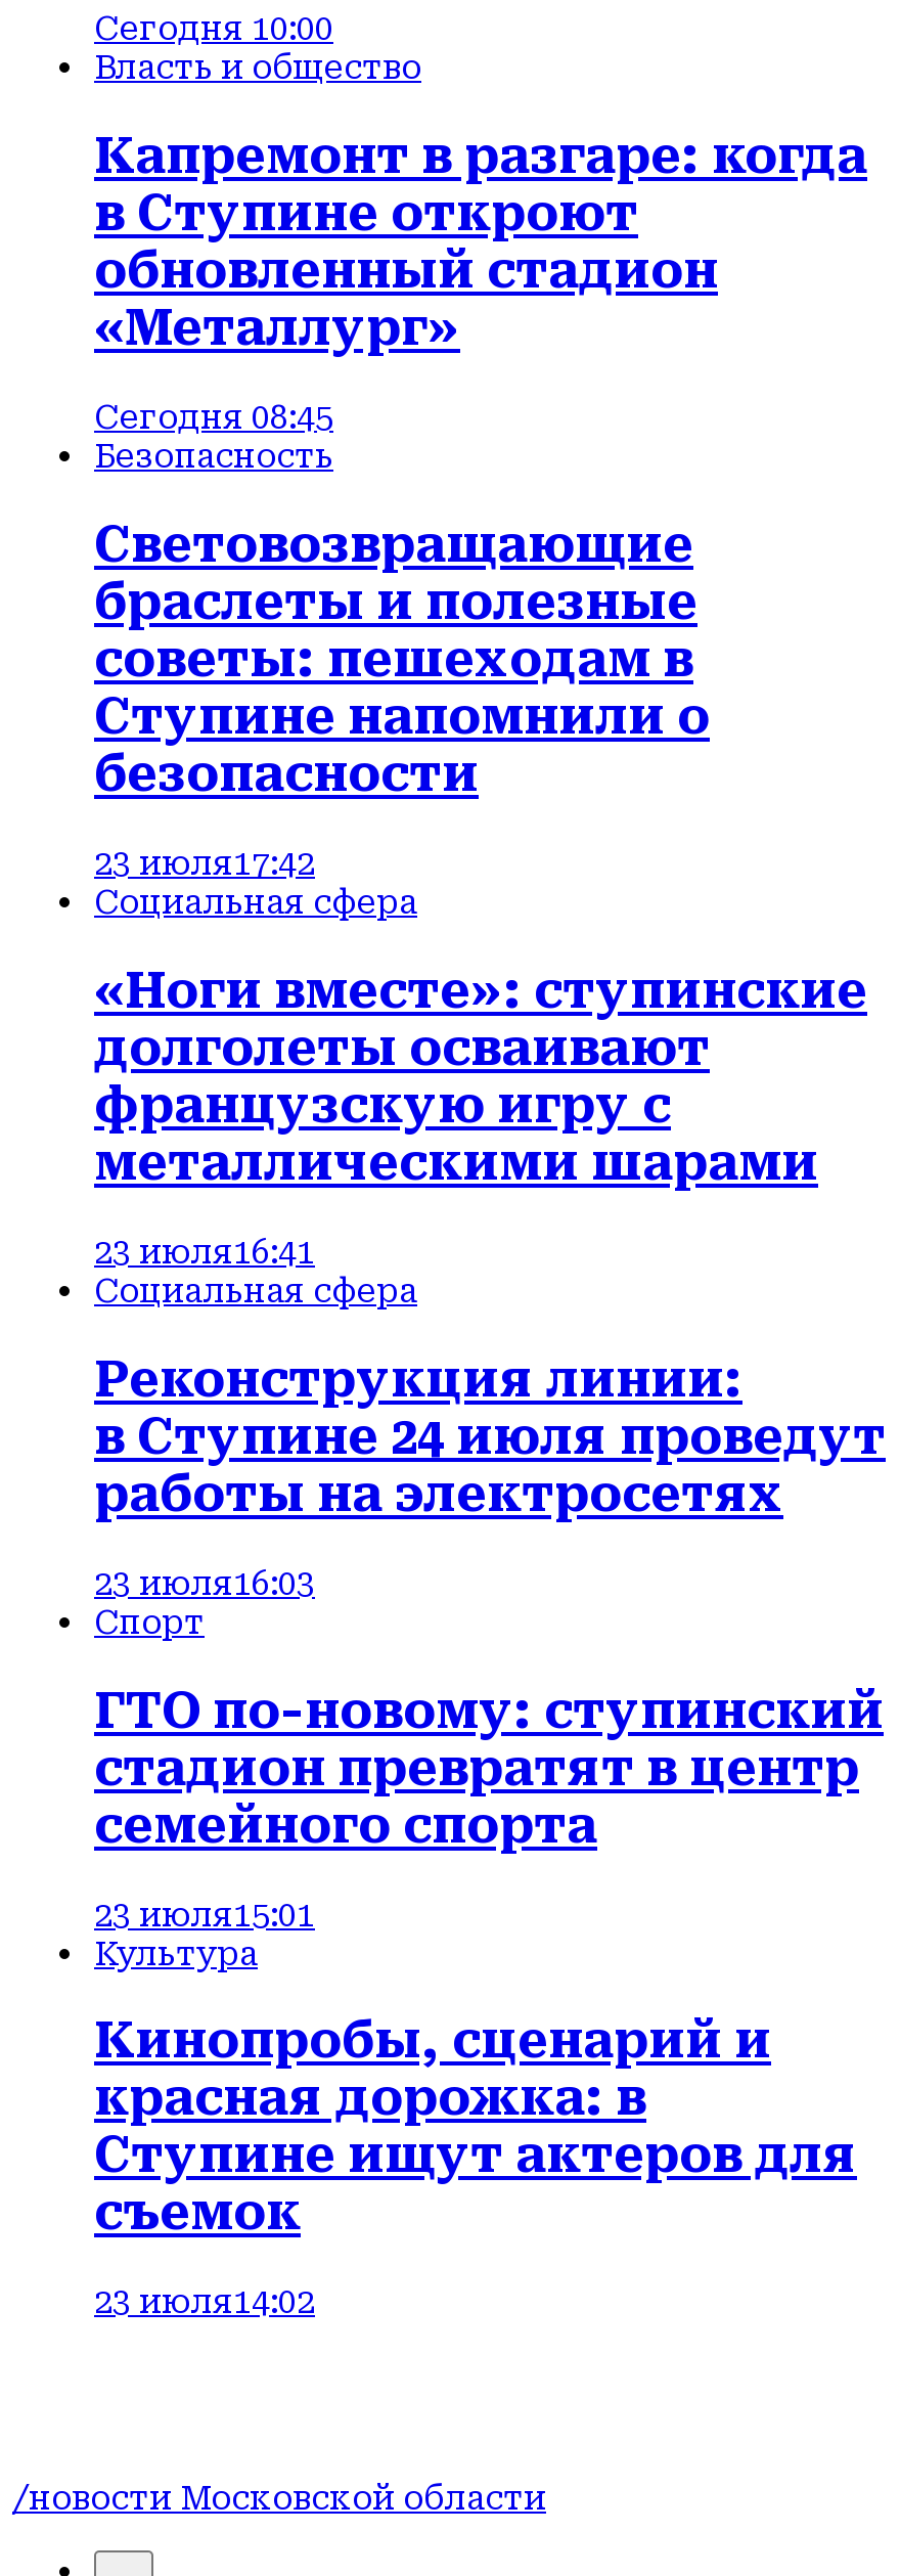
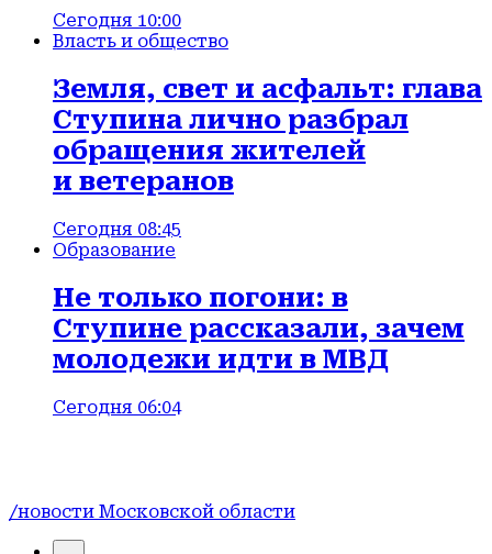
[94,129,867,358] Капремонт в разгаре: когда | в Ступине откроют | обновленный стадион | «Металлург» -> [53,74,482,197] Земля, свет и асфальт: глава | Ступина лично разбрал | обращения жителей | и ветеранов
[94,438,886,2322] Безопасность | Световозвращающие | браслеты и полезные | советы: пешеходам в | Ступине напомнили о | безопасности | 23 июля17:42 | Социальная сфера | «Ноги вместе»: ступинские | долголеты осваивают | французскую игру с | металлическими шарами | 23 июля16:41 | Социальная сфера | Реконструкция линии: | в Ступине 24 июля проведут | работы на электросетях | 23 июля16:03 | Спорт | ГТО по-новому: ступинский | стадион превратят в центр | семейного спорта | 23 июля15:01 | Культура | Кинопробы, сценарий и | красная дорожка: в | Ступине ищут актеров для | съемок | 23 июля14:02 -> [53,240,465,417] Образование | Не только погони: в | Ступине рассказали, зачем | молодежи идти в МВД | Сегодня 06:04

